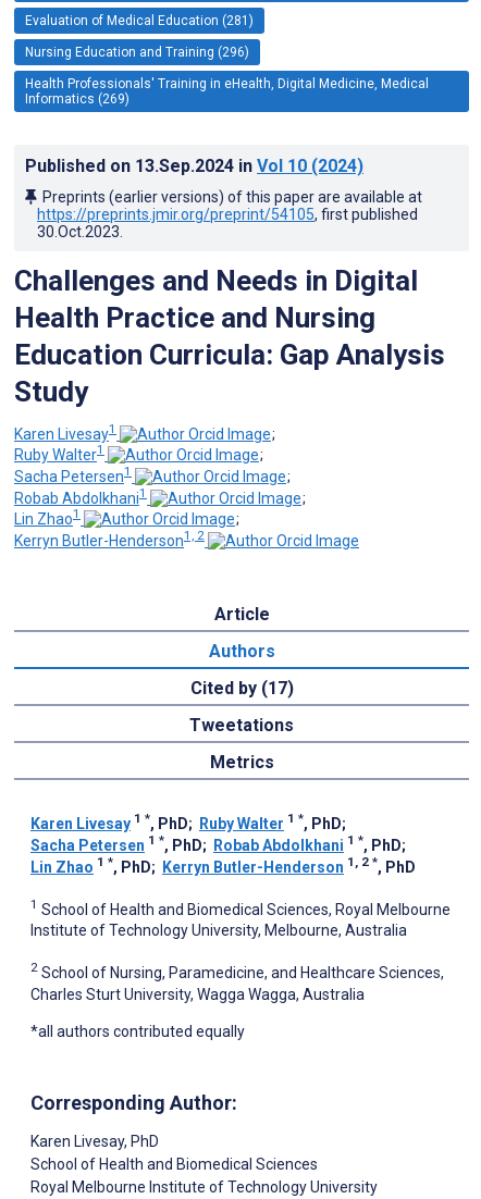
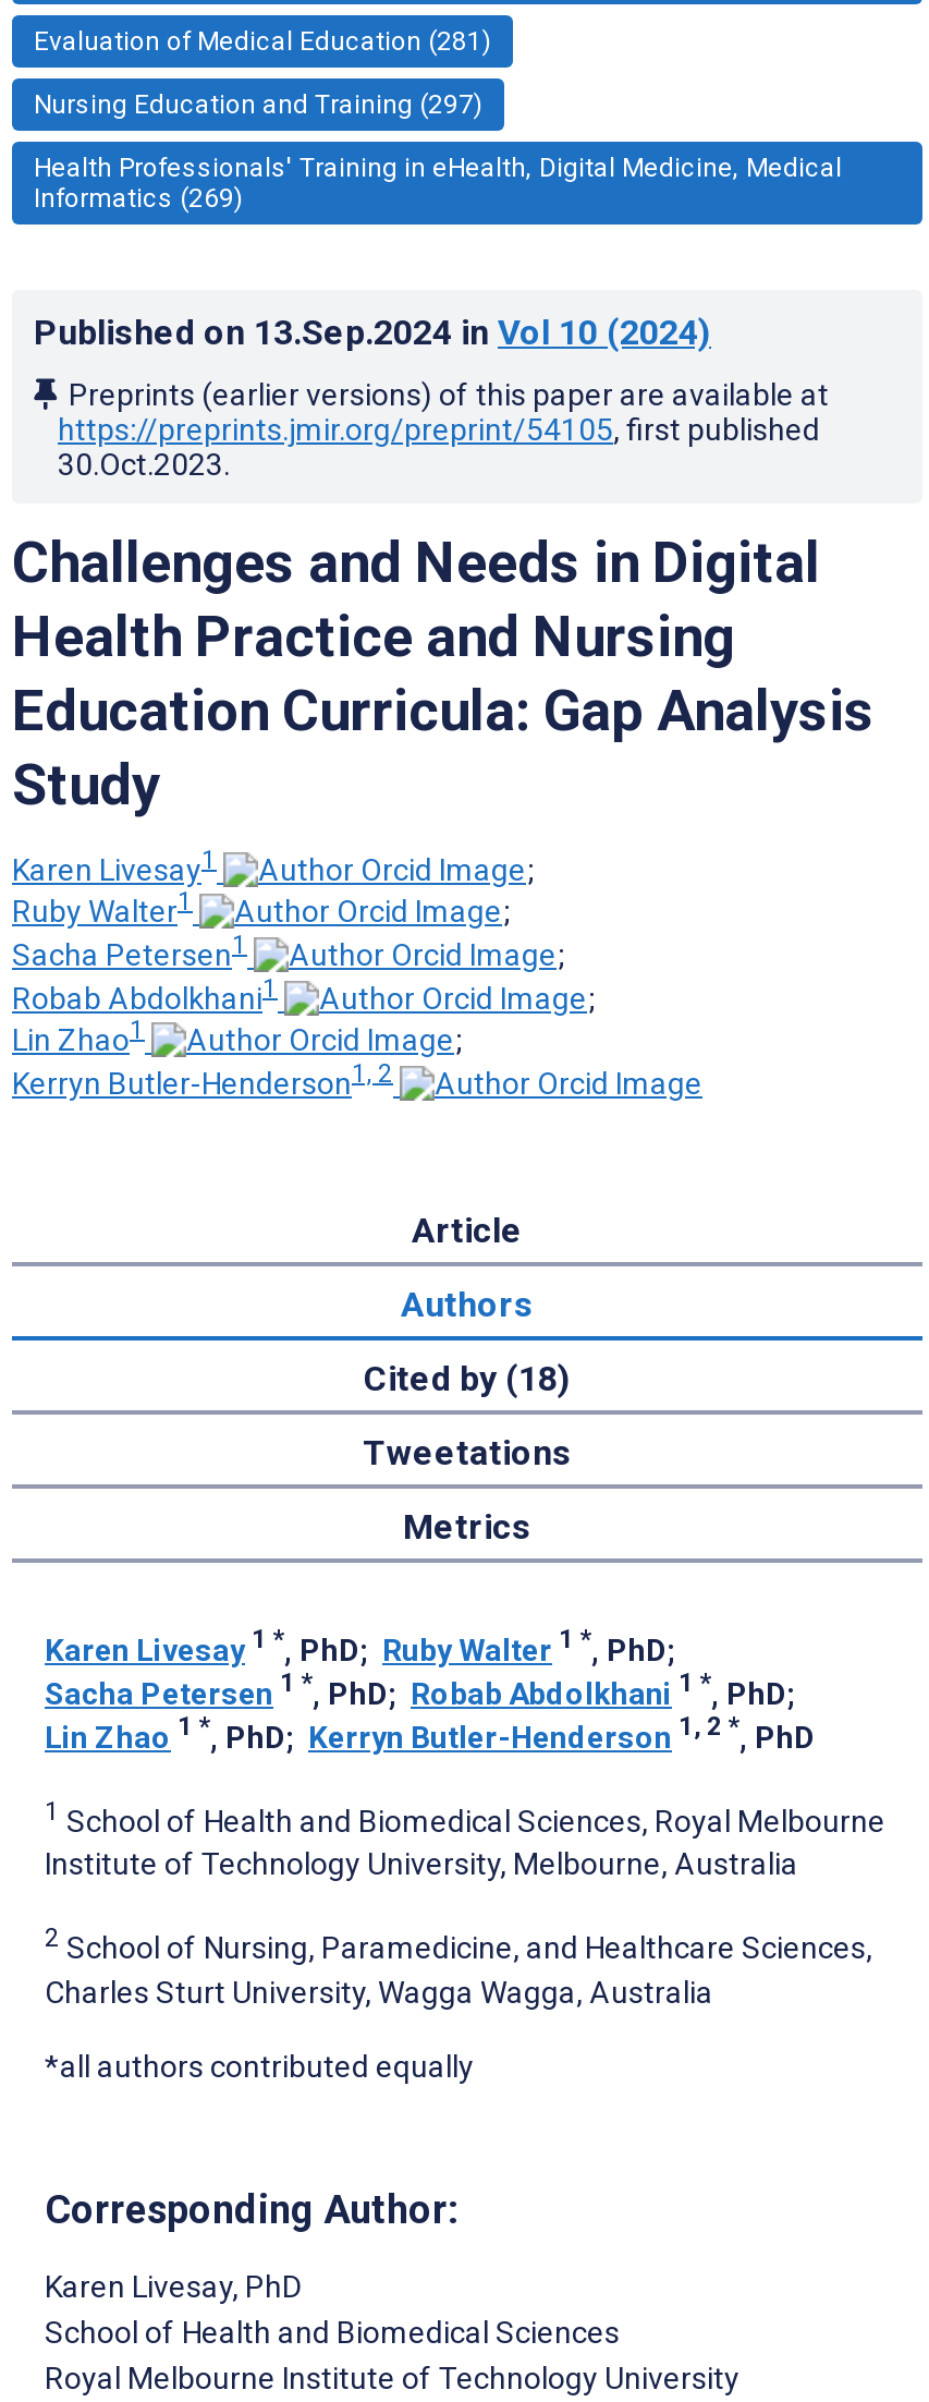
[25,45,249,60] Nursing Education and Training (296) -> [34,89,482,120] Nursing Education and Training (297)
[190,678,293,698] Cited by (17) -> [364,1358,571,1399] Cited by (18)

